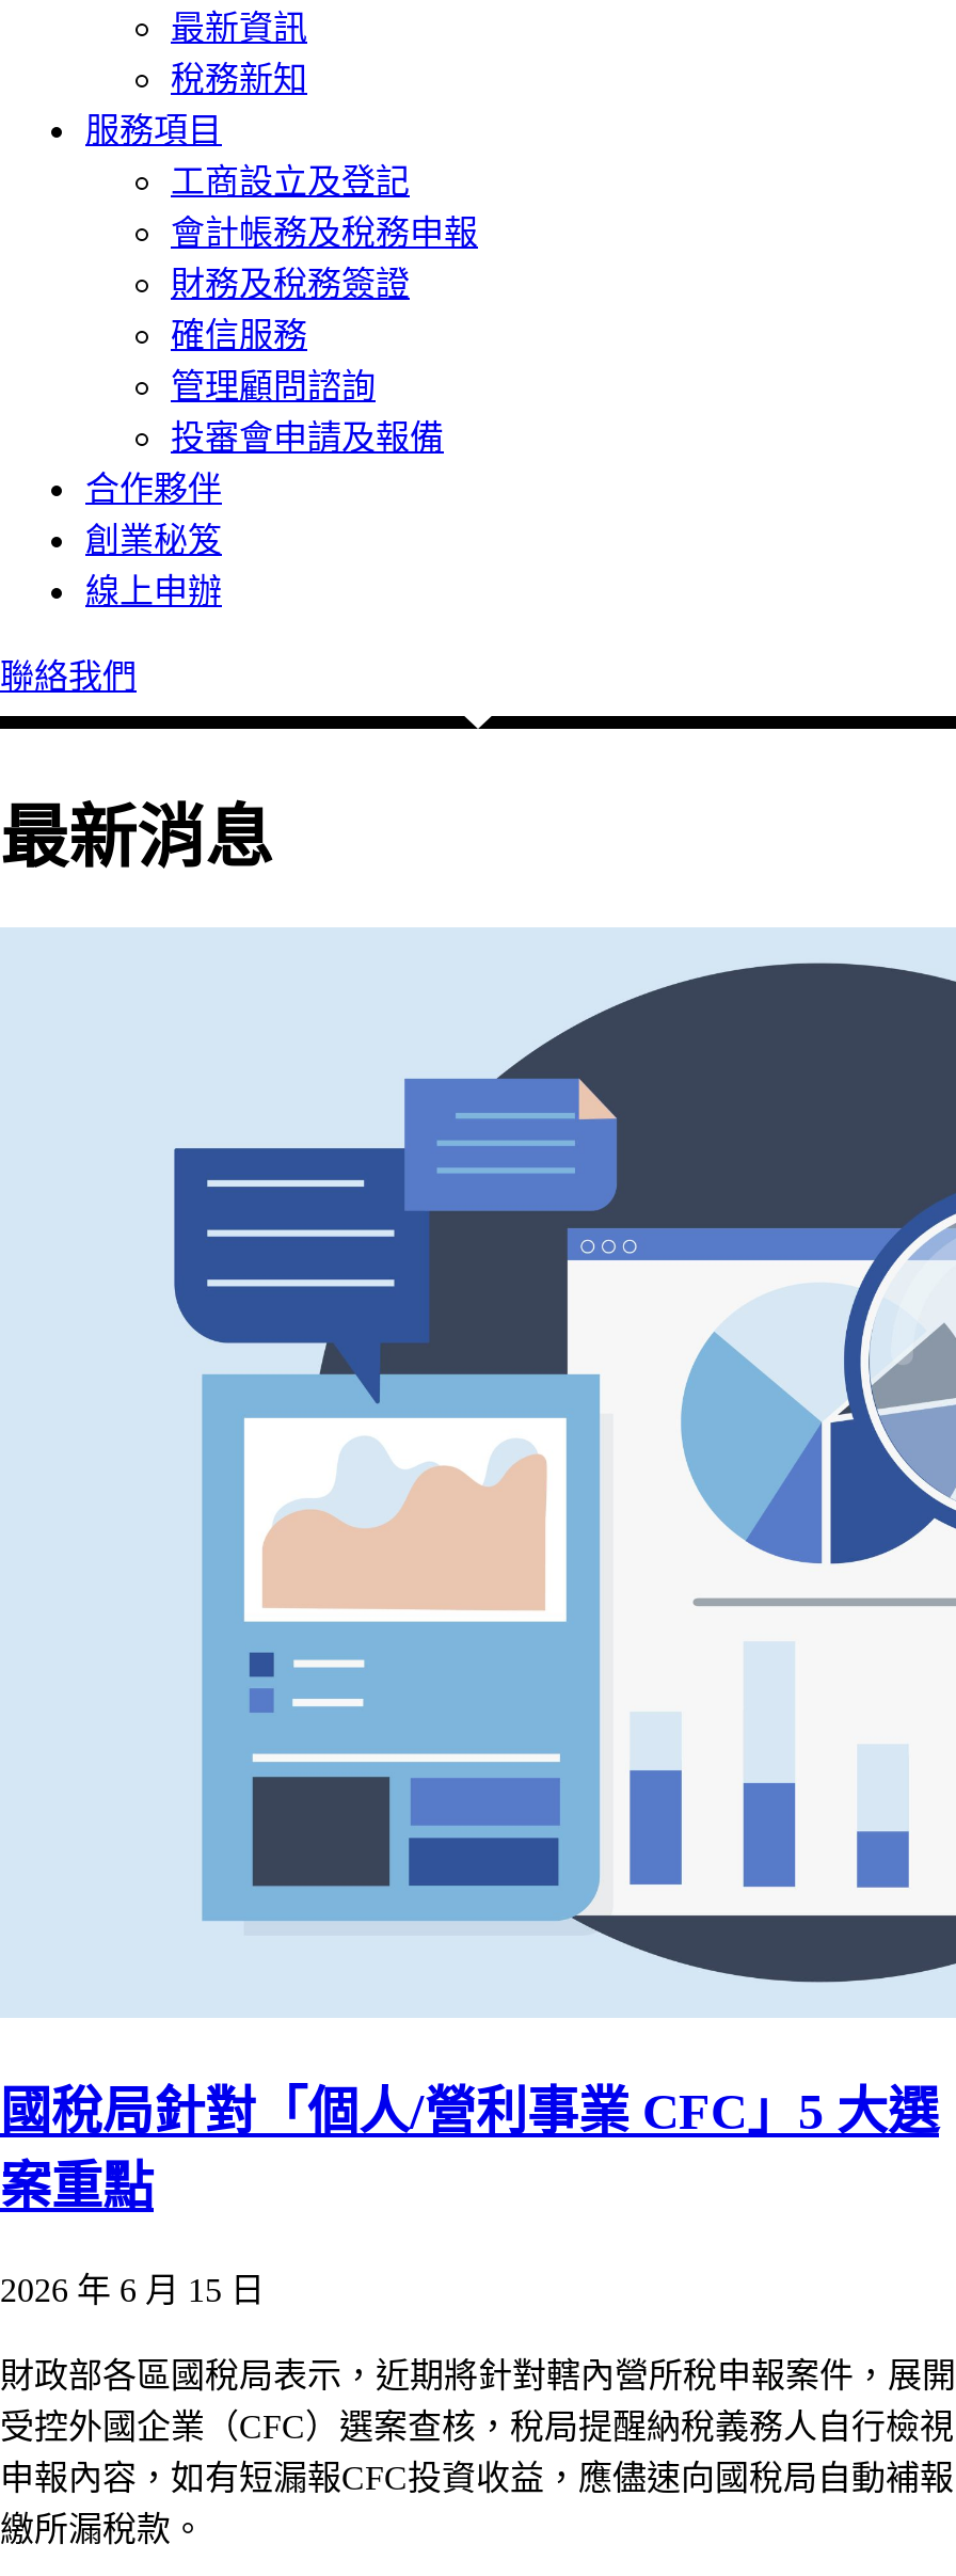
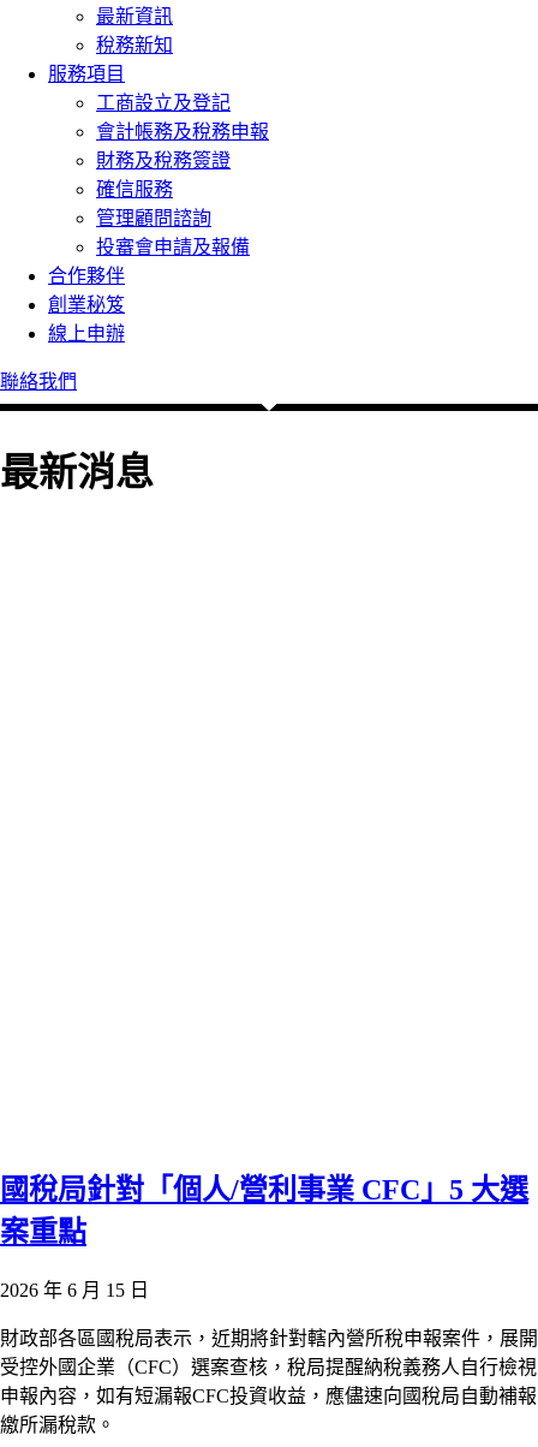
[6,927,950,2018] [image] -> none

